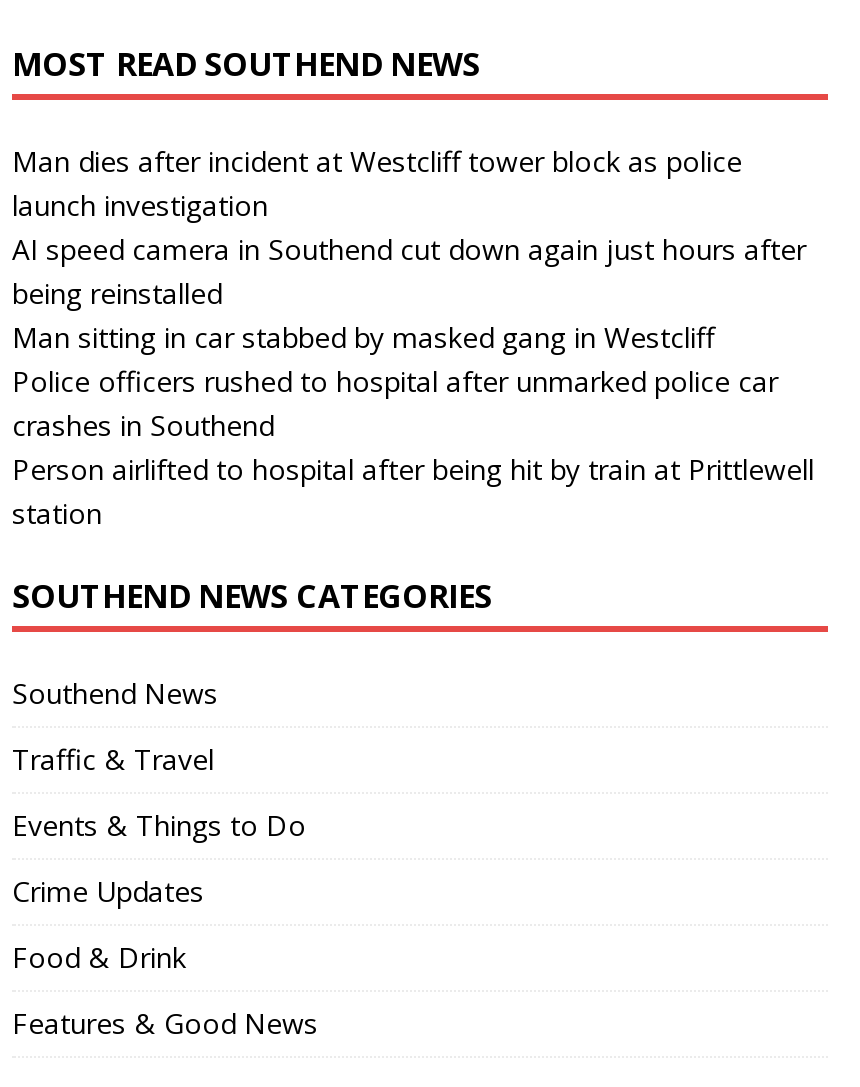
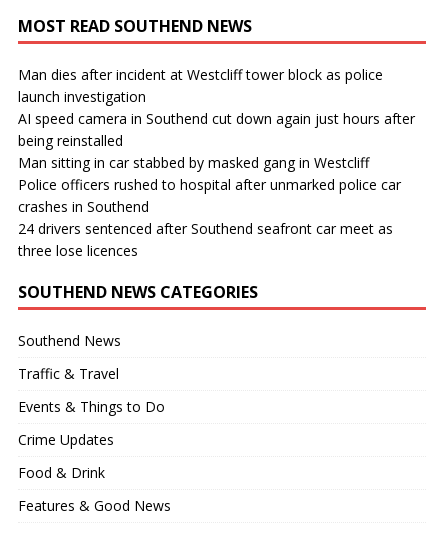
[12,450,814,532] Person airlifted to hospital after being hit by train at Prittlewell | station -> [18,219,393,260] 24 drivers sentenced after Southend seafront car meet as | three lose licences

